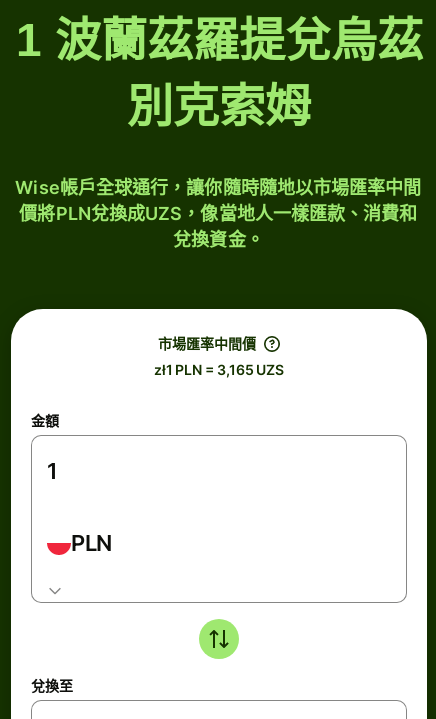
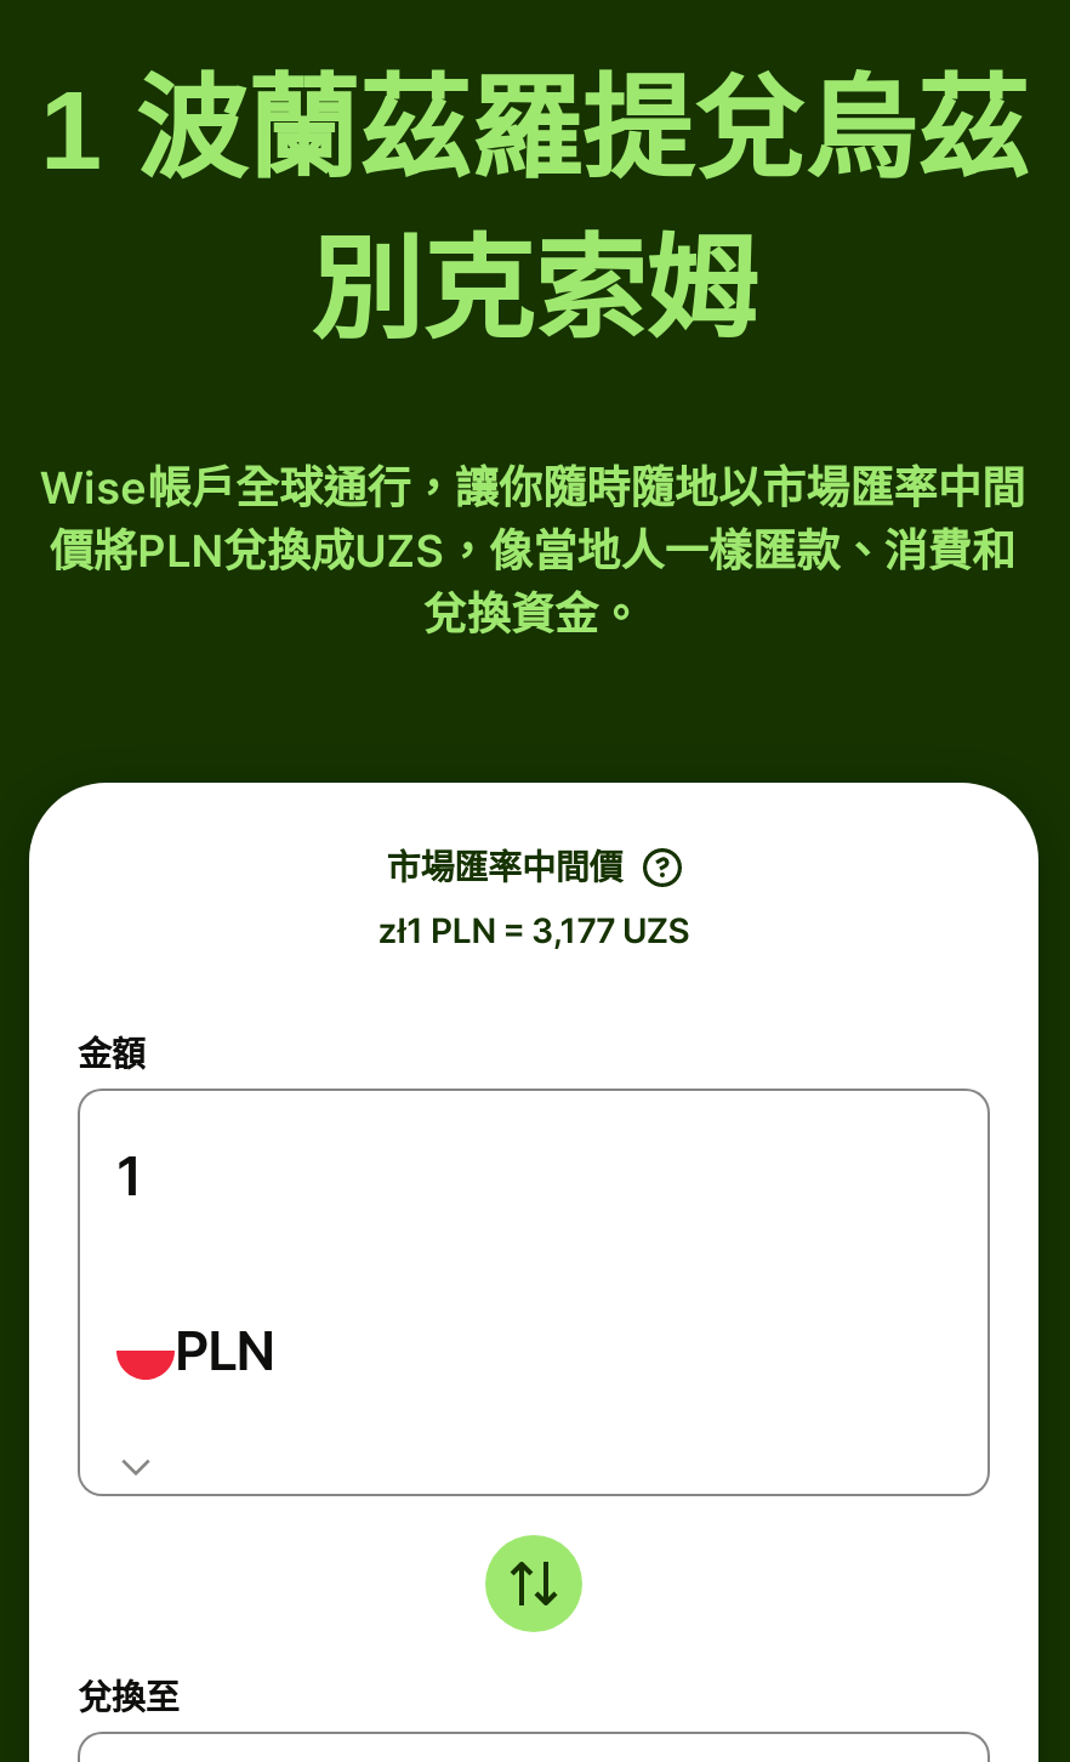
[154,361,284,378] zł1 PLN = 3,165 UZS -> [378,909,690,950] zł1 PLN = 3,177 UZS

